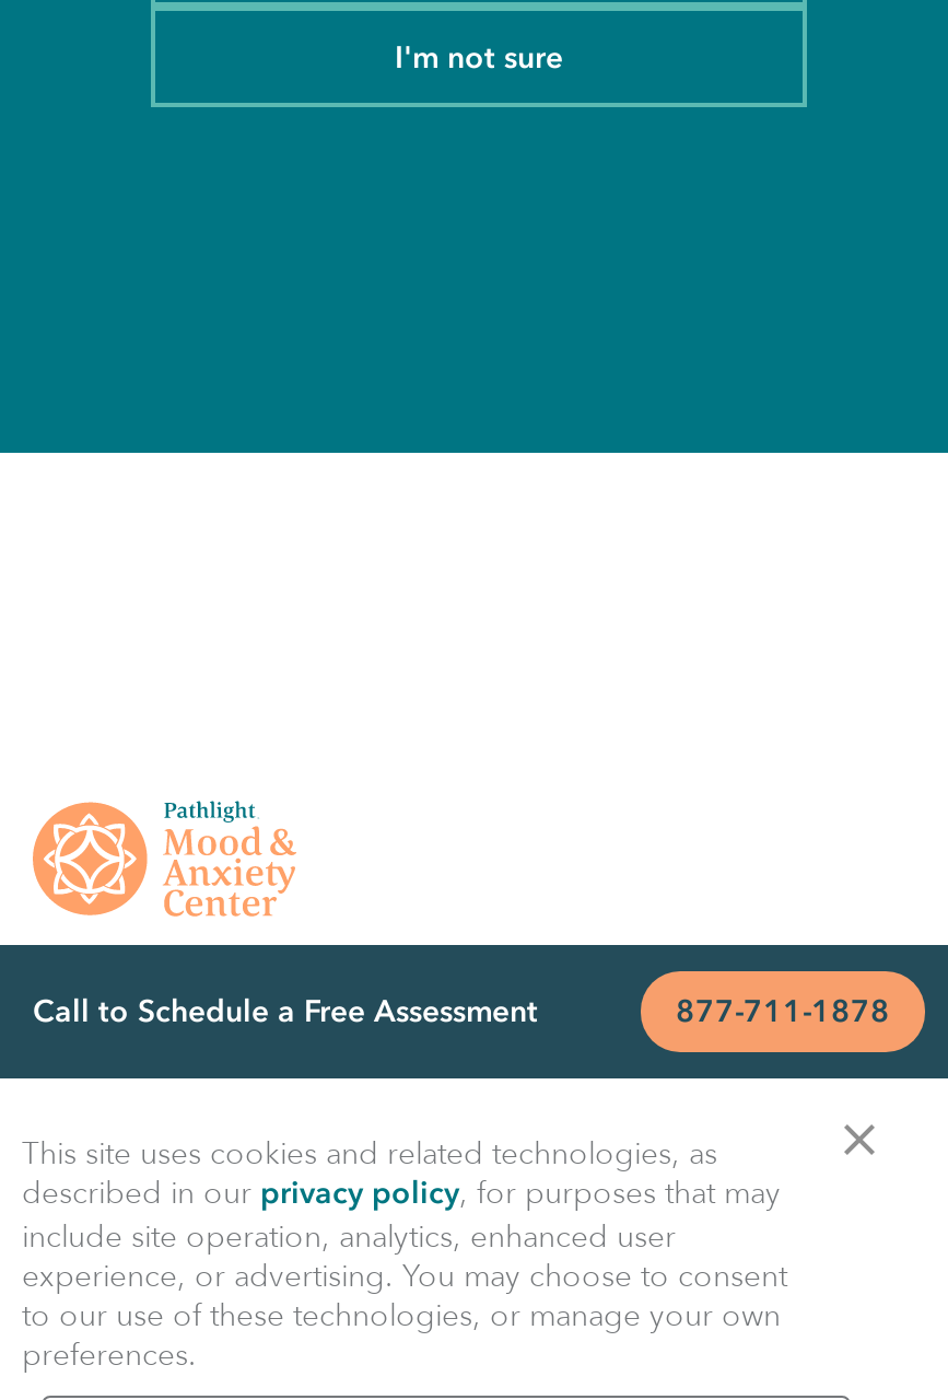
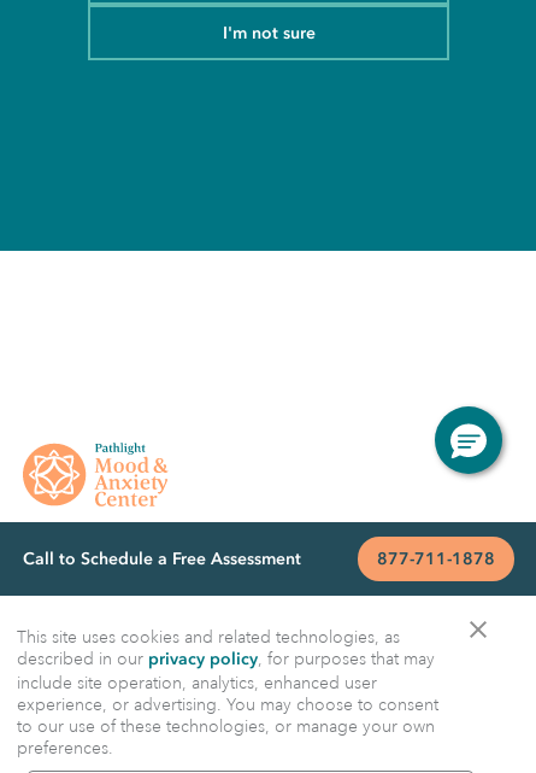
none -> [434,405,506,478] [image]

